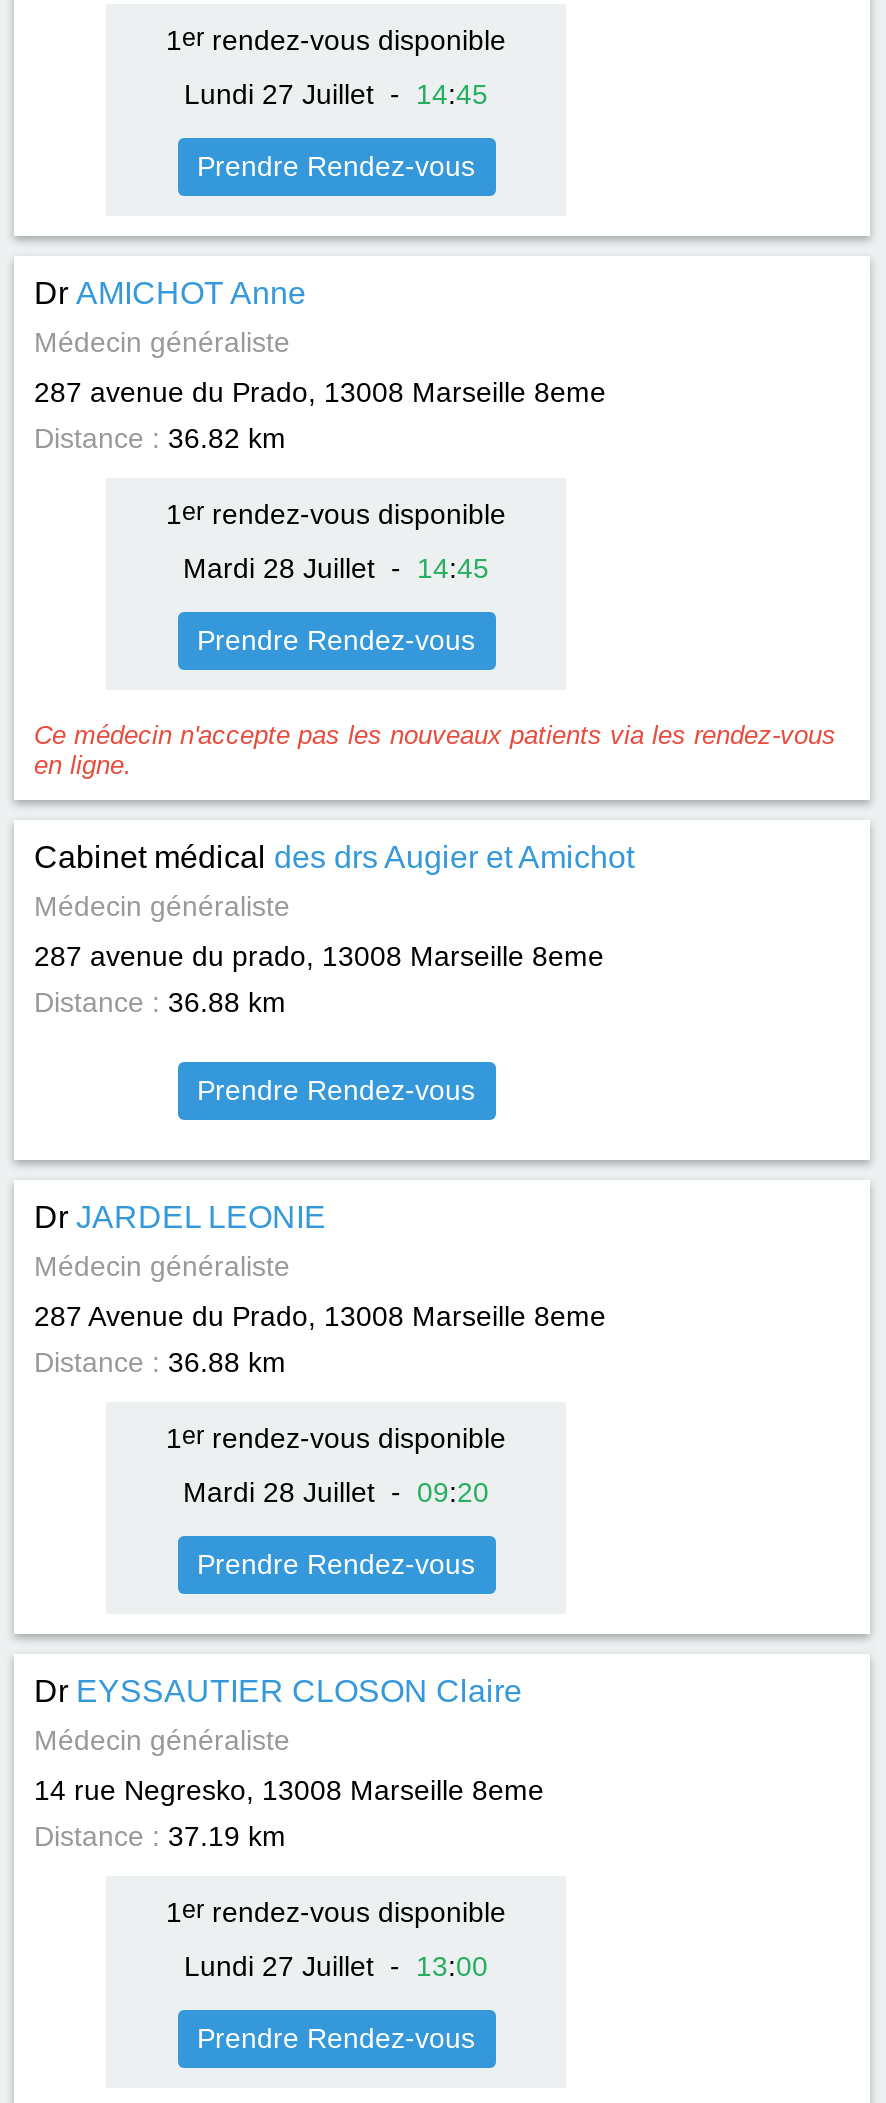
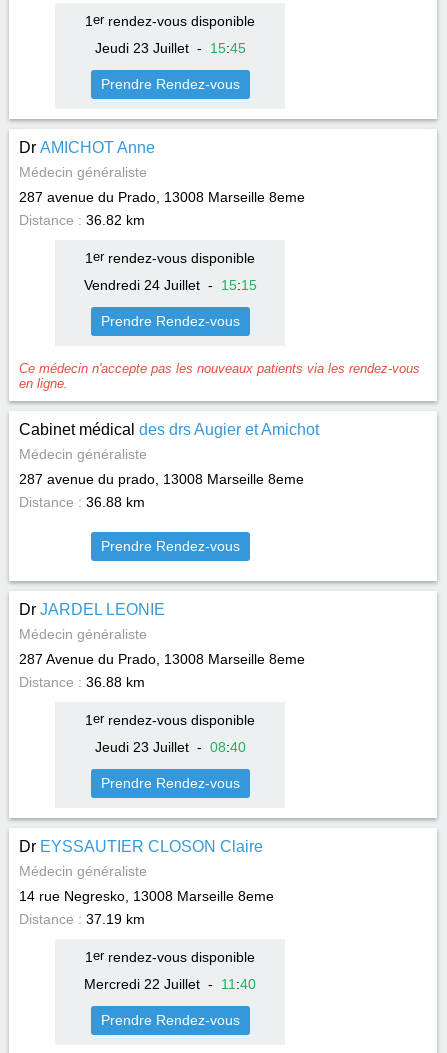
[184,78,488,110] Lundi 27 Juillet - 14:45 -> [94,40,245,56] Jeudi 23 Juillet - 15:45
[183,552,489,584] Mardi 28 Juillet - 14:45 -> [83,277,256,293] Vendredi 24 Juillet - 15:15
[183,1476,489,1508] Mardi 28 Juillet - 09:20 -> [94,739,245,755] Jeudi 23 Juillet - 08:40
[184,1950,488,1982] Lundi 27 Juillet - 13:00 -> [84,976,256,992] Mercredi 22 Juillet - 11:40

